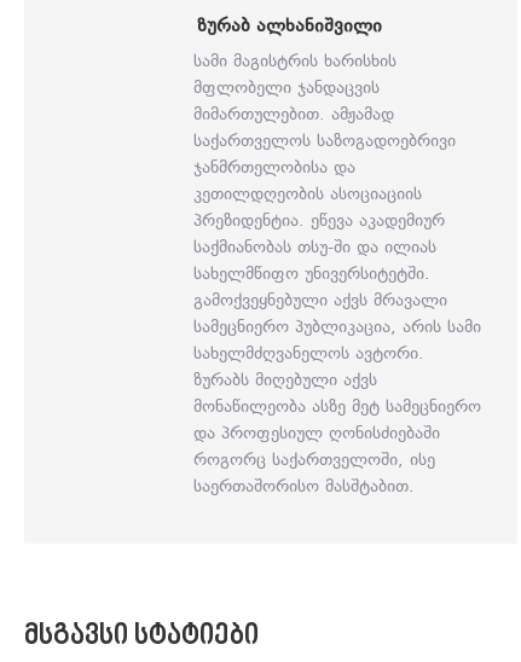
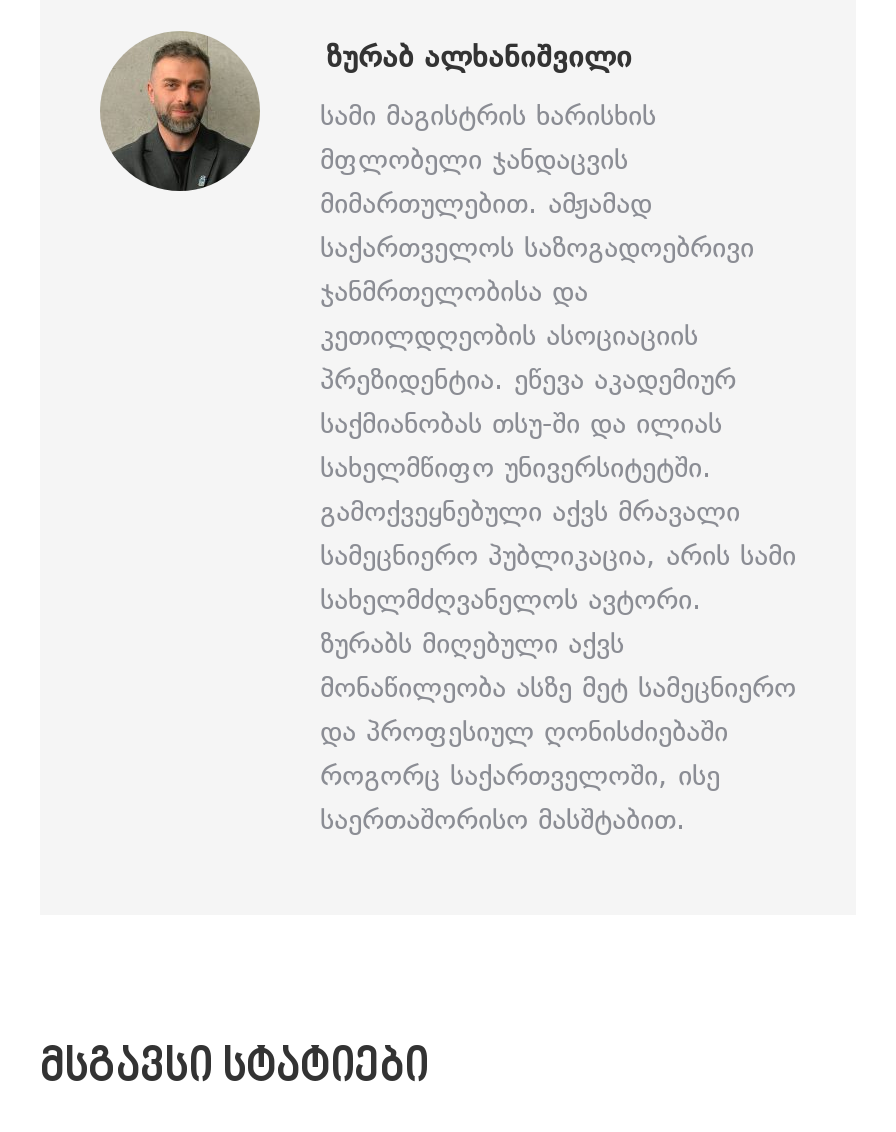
none -> [98,29,262,193] [image]

